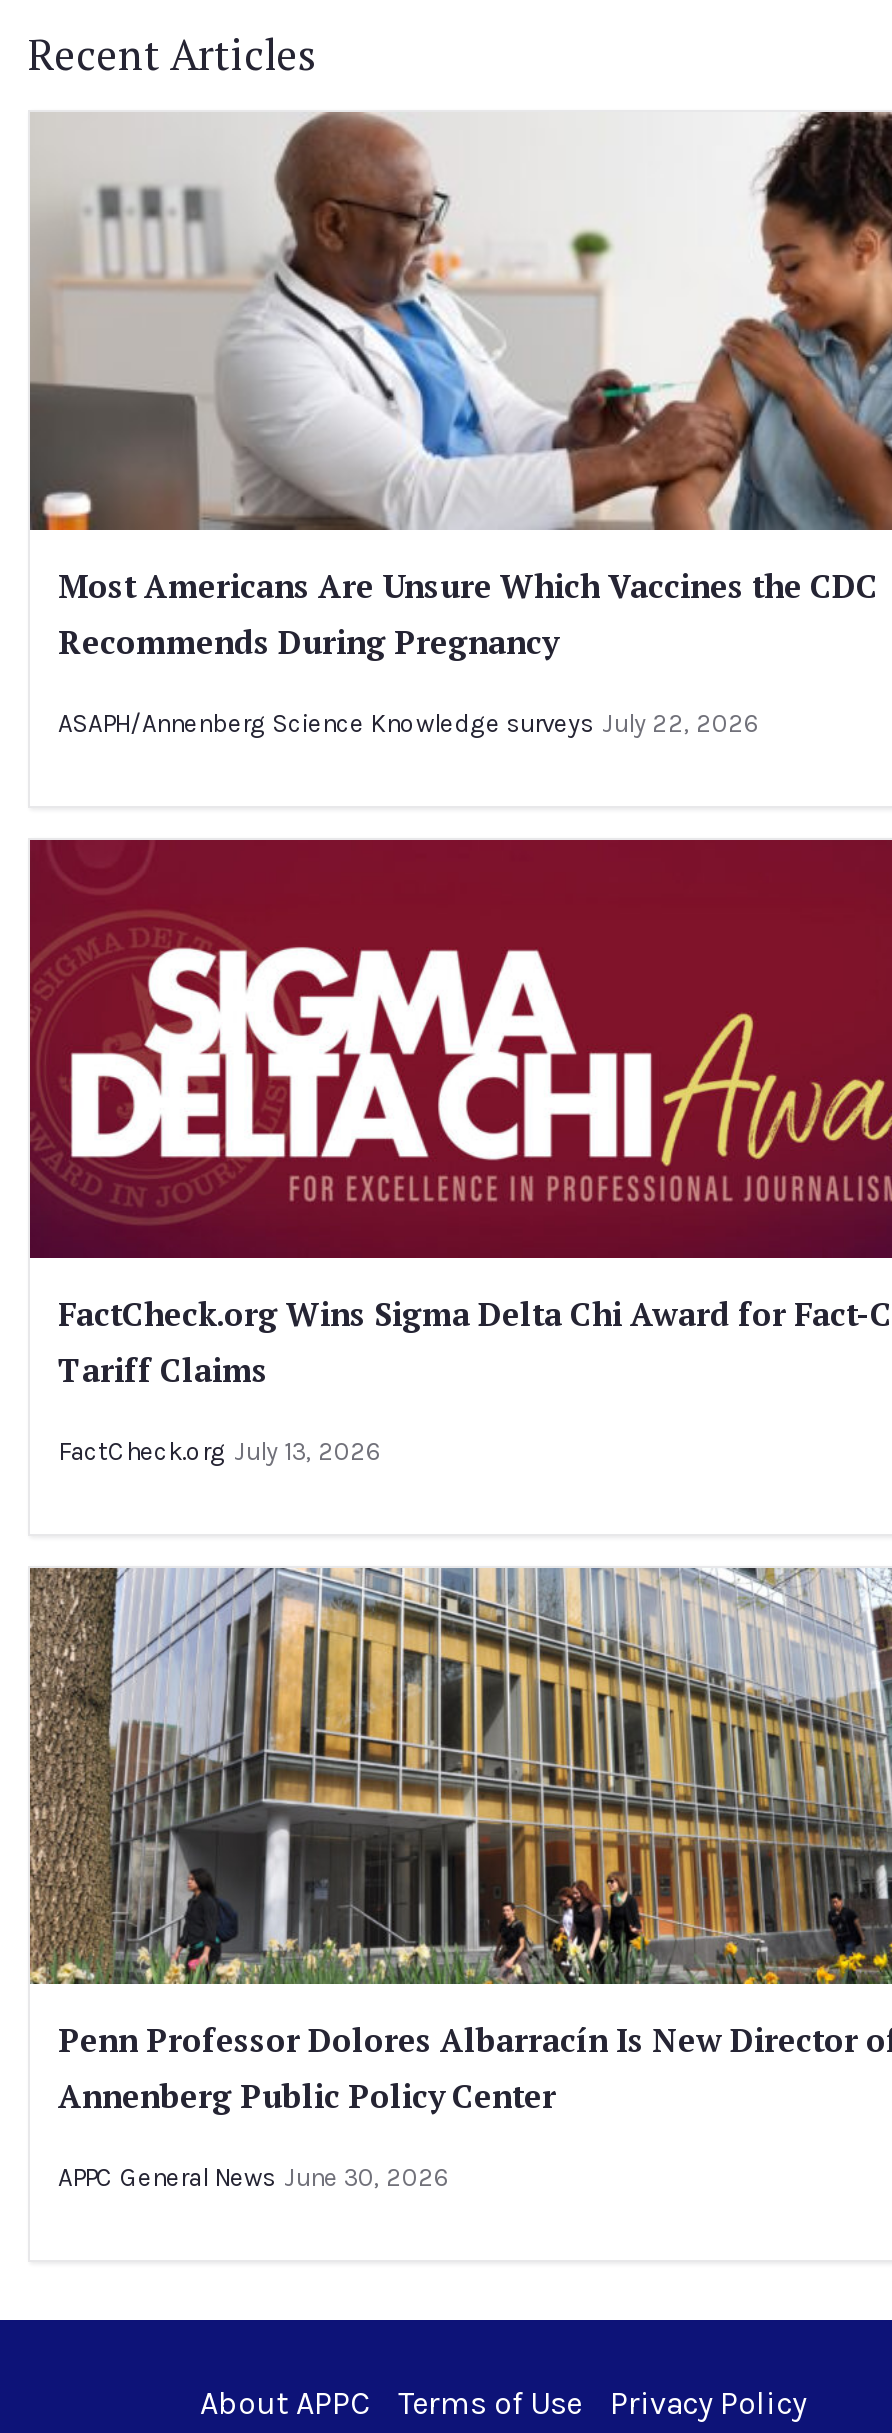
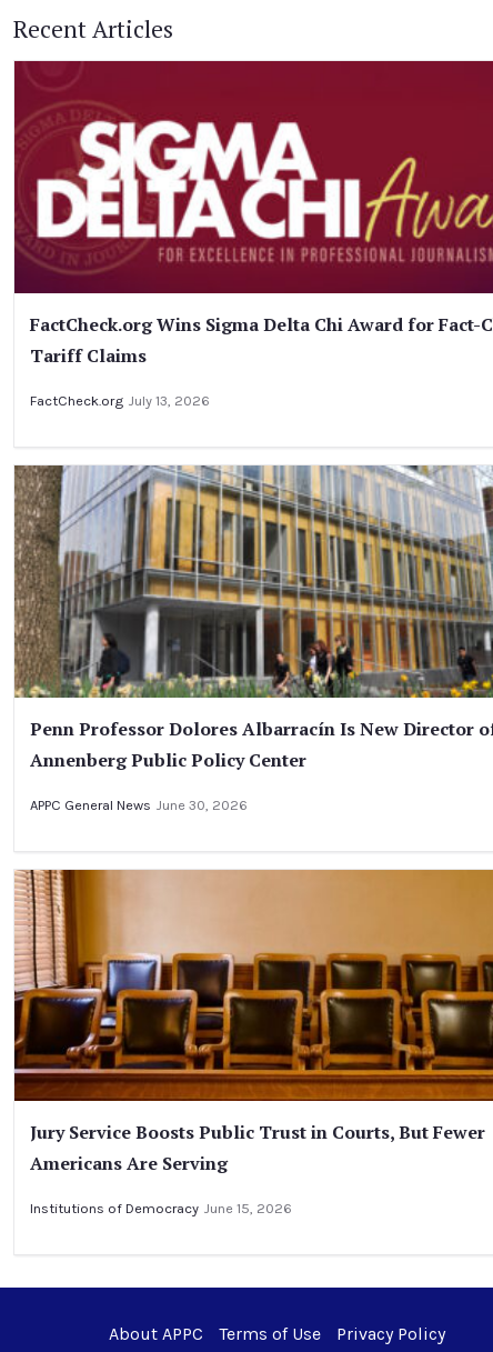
[30,110,886,738] [image] | Most Americans Are Unsure Which Vaccines the CDC | Recommends During Pregnancy | ASAPH/Annenberg Science Knowledge surveys July 22, 2026 -> none
moved [28,846,892,1240] -> [13,64,493,283]: [image]
moved [26,1347,892,2193] -> [12,343,493,813]: [image] | Tariff Claims | FactCheck.org July 13, 2026 | Annenberg Public Policy Center | APPC General News June 30, 2026
none -> [13,869,490,1217] [image] | Jury Service Boosts Public Trust in Courts, But Fewer | Americans Are Serving | Institutions of Democracy June 15, 2026

